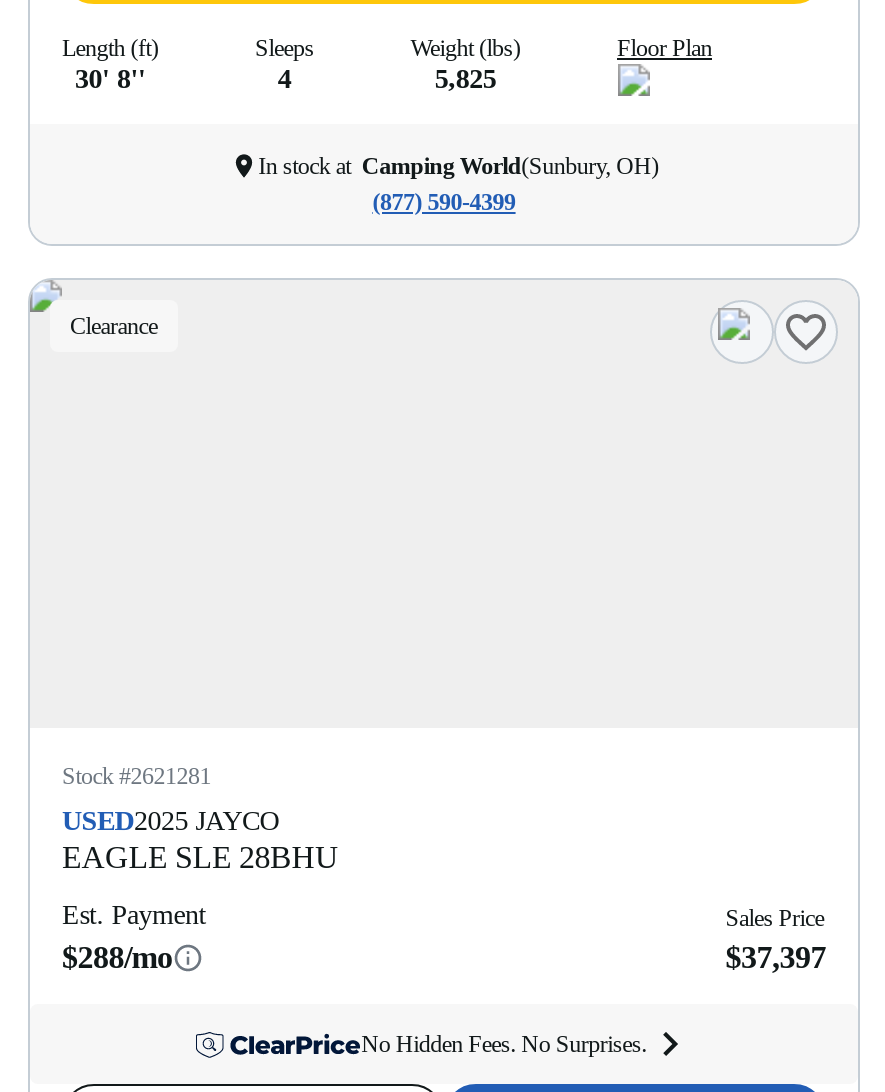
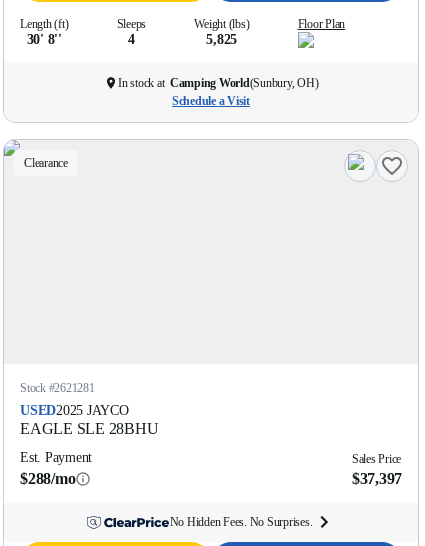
[372,188,515,216] (877) 590-4399 -> [172,94,250,108] Schedule a Visit

